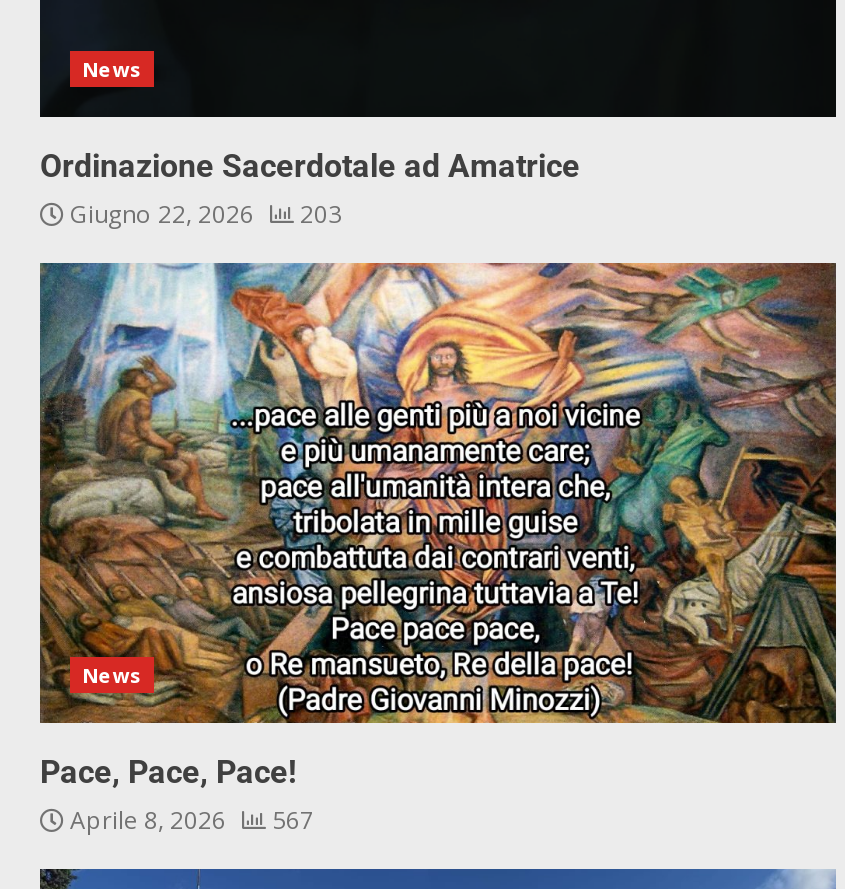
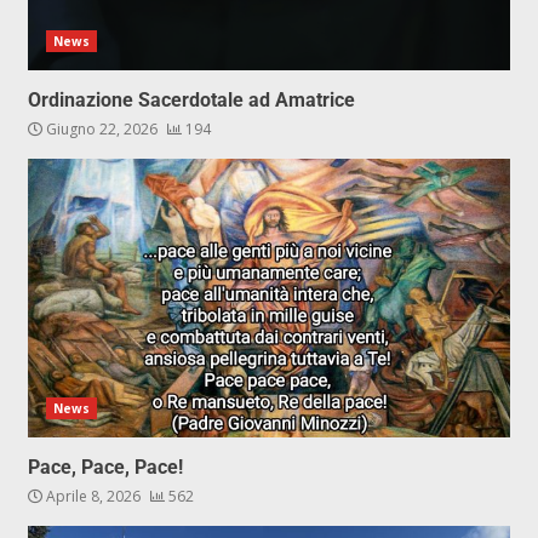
[64,197,342,231] Giugno 22, 2026 203 -> [42,119,211,139] Giugno 22, 2026 194
[64,803,314,837] Aprile 8, 2026 567 -> [42,486,194,507] Aprile 8, 2026 562

